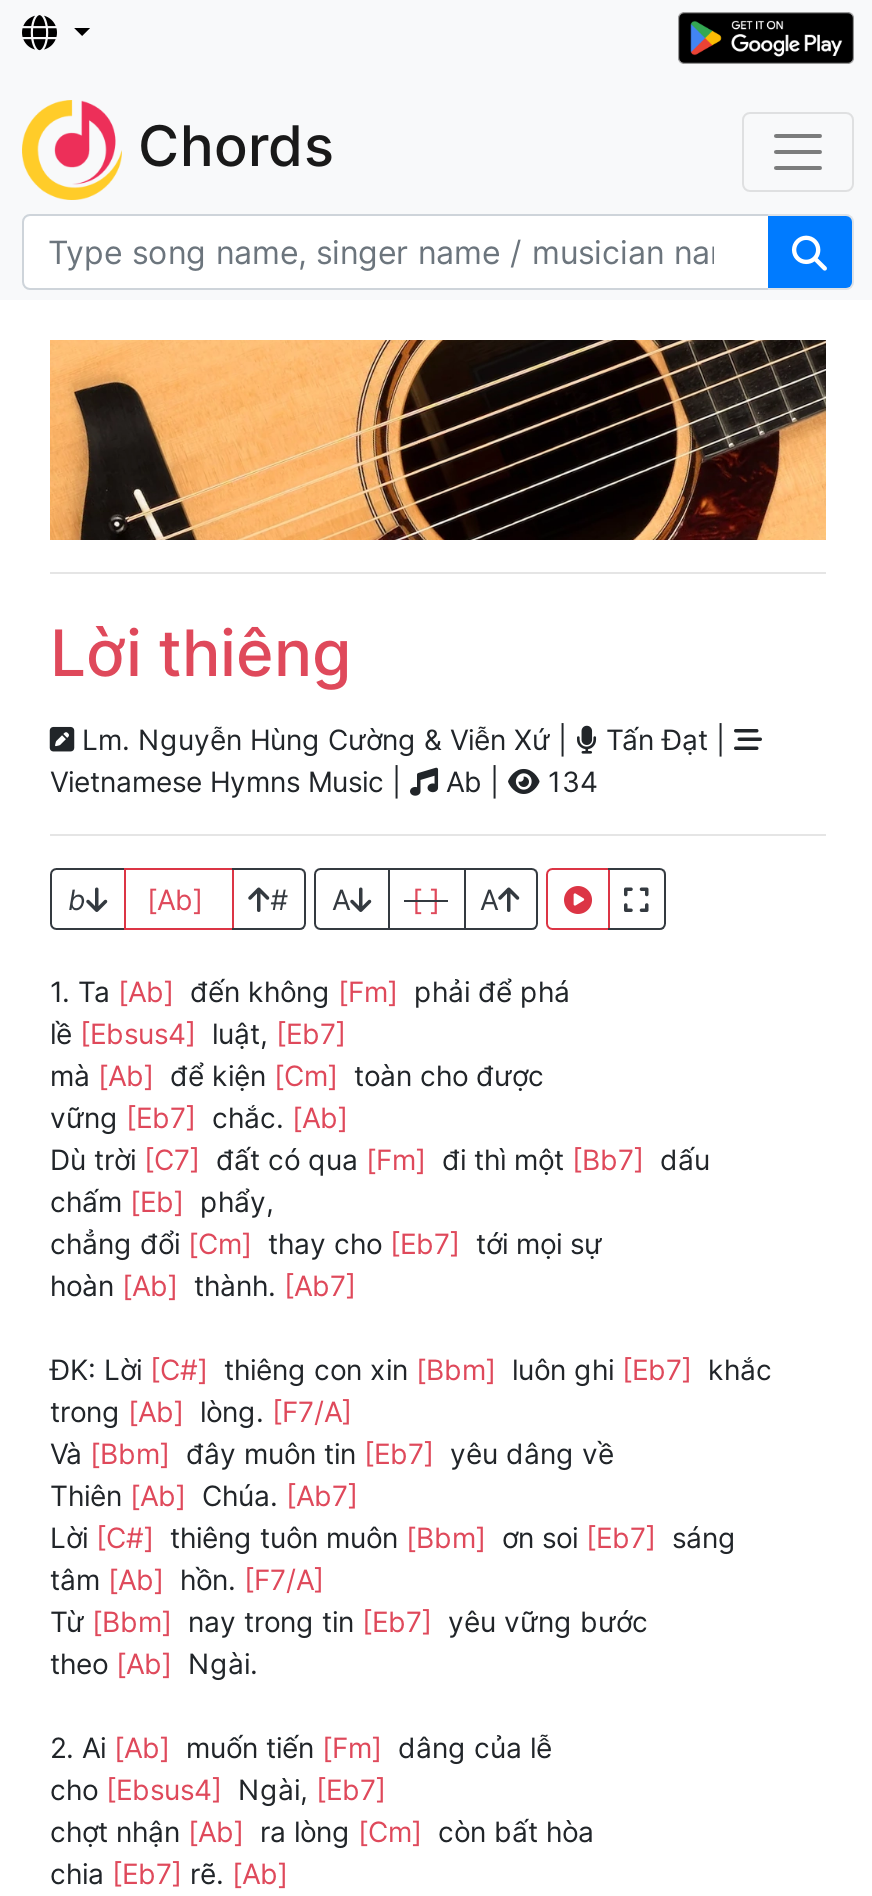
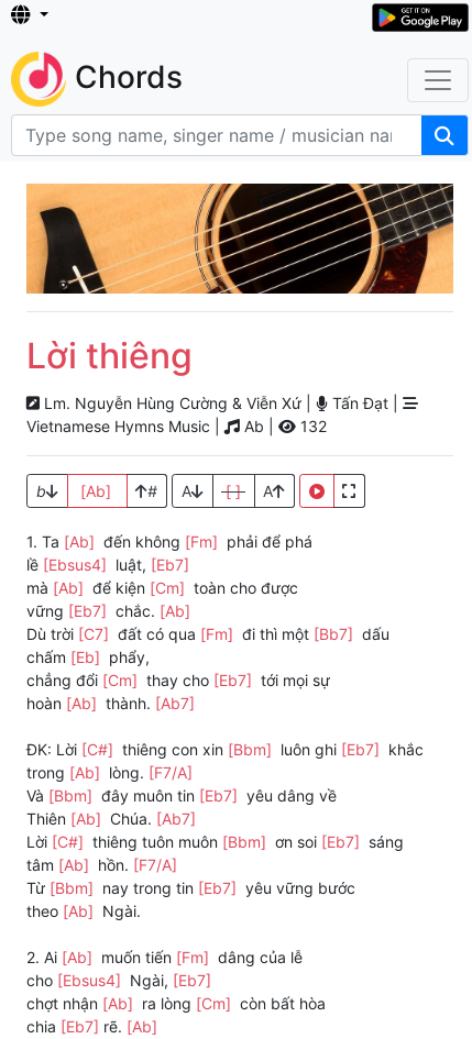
[540,764,598,798] 134 -> [296,417,327,436] 132

